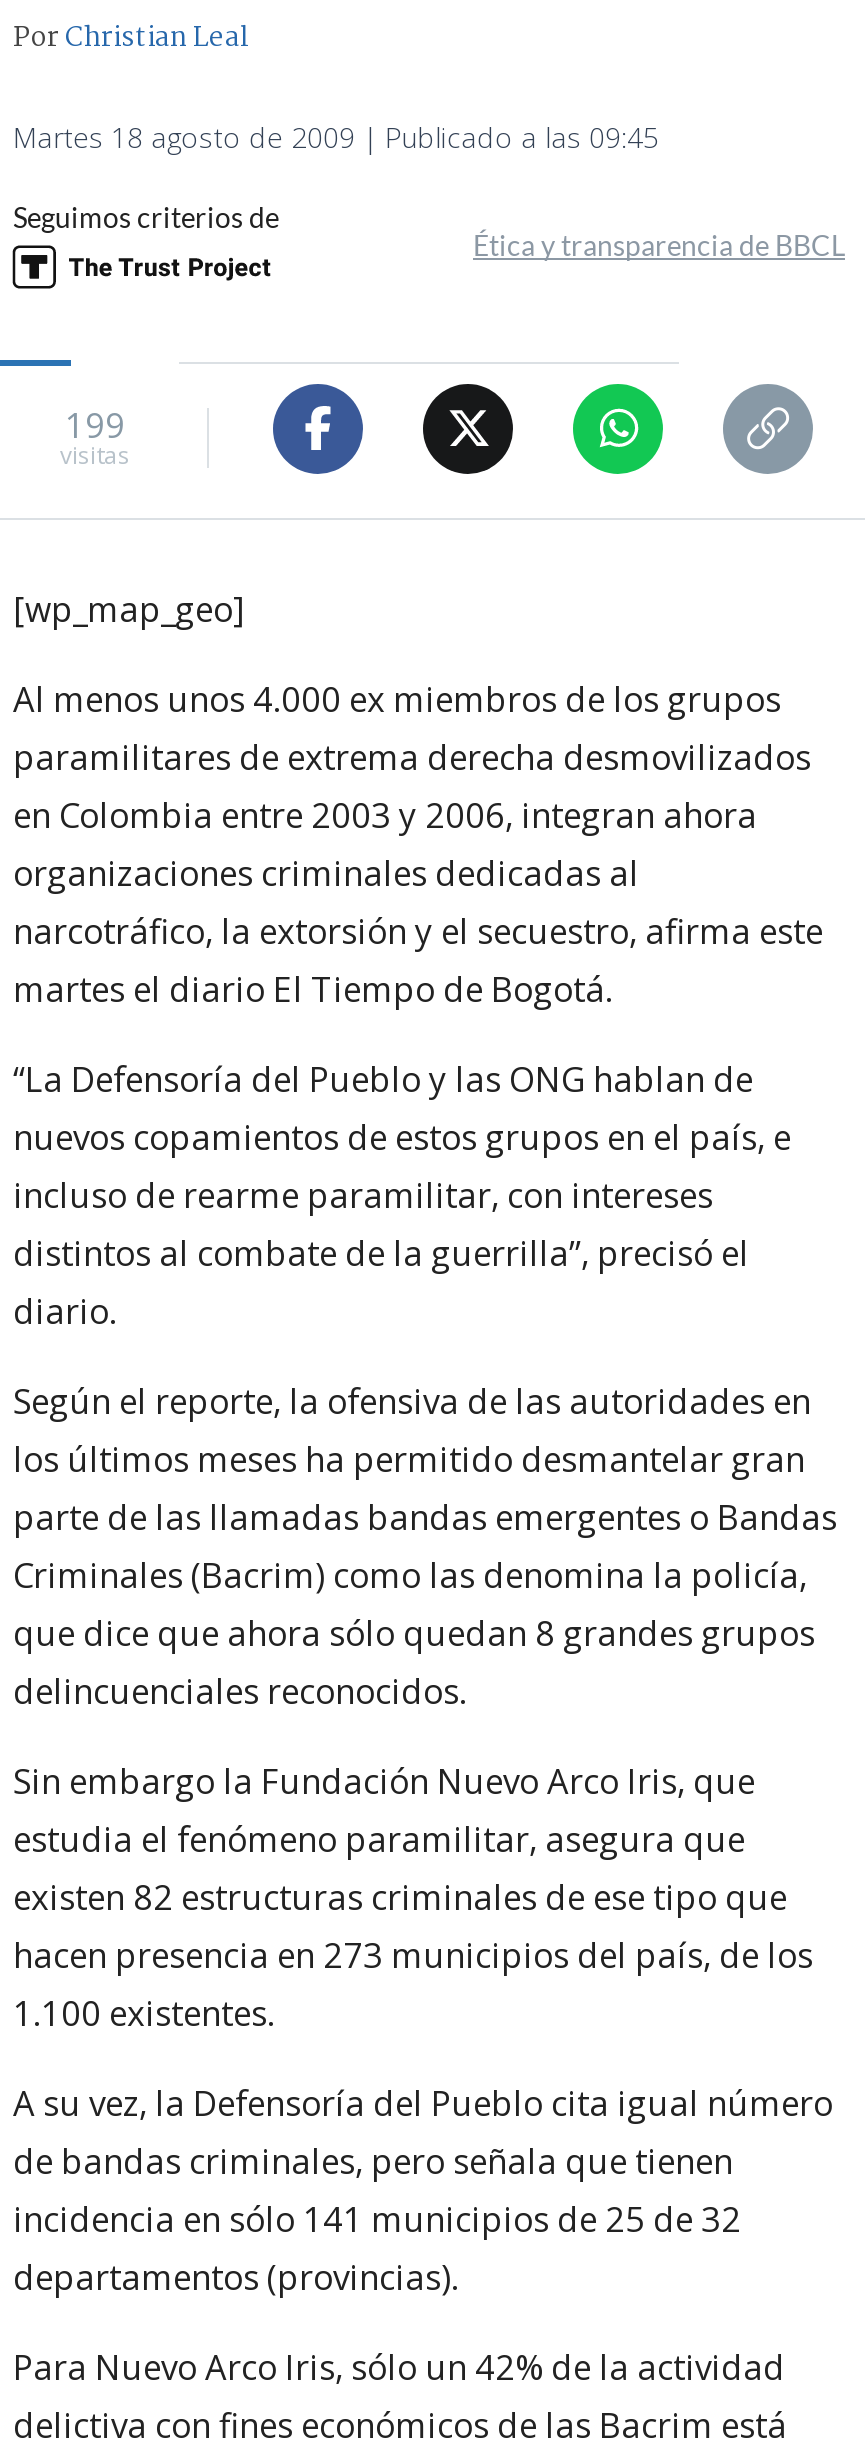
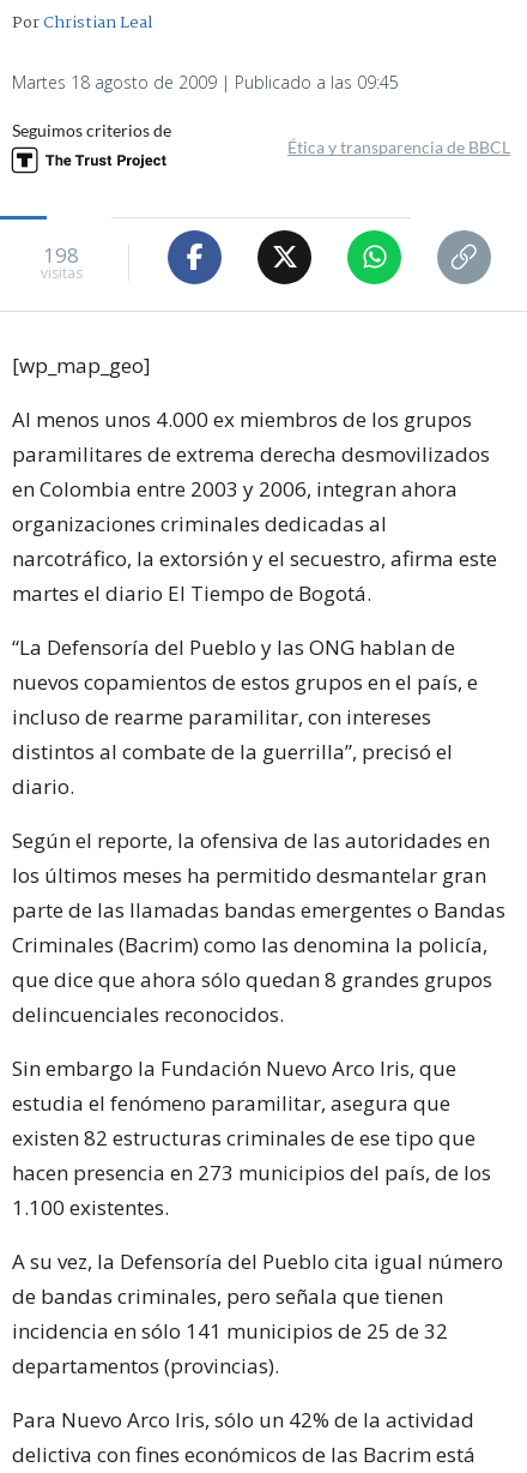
[65,403,125,449] 199 -> [43,241,79,269] 198

